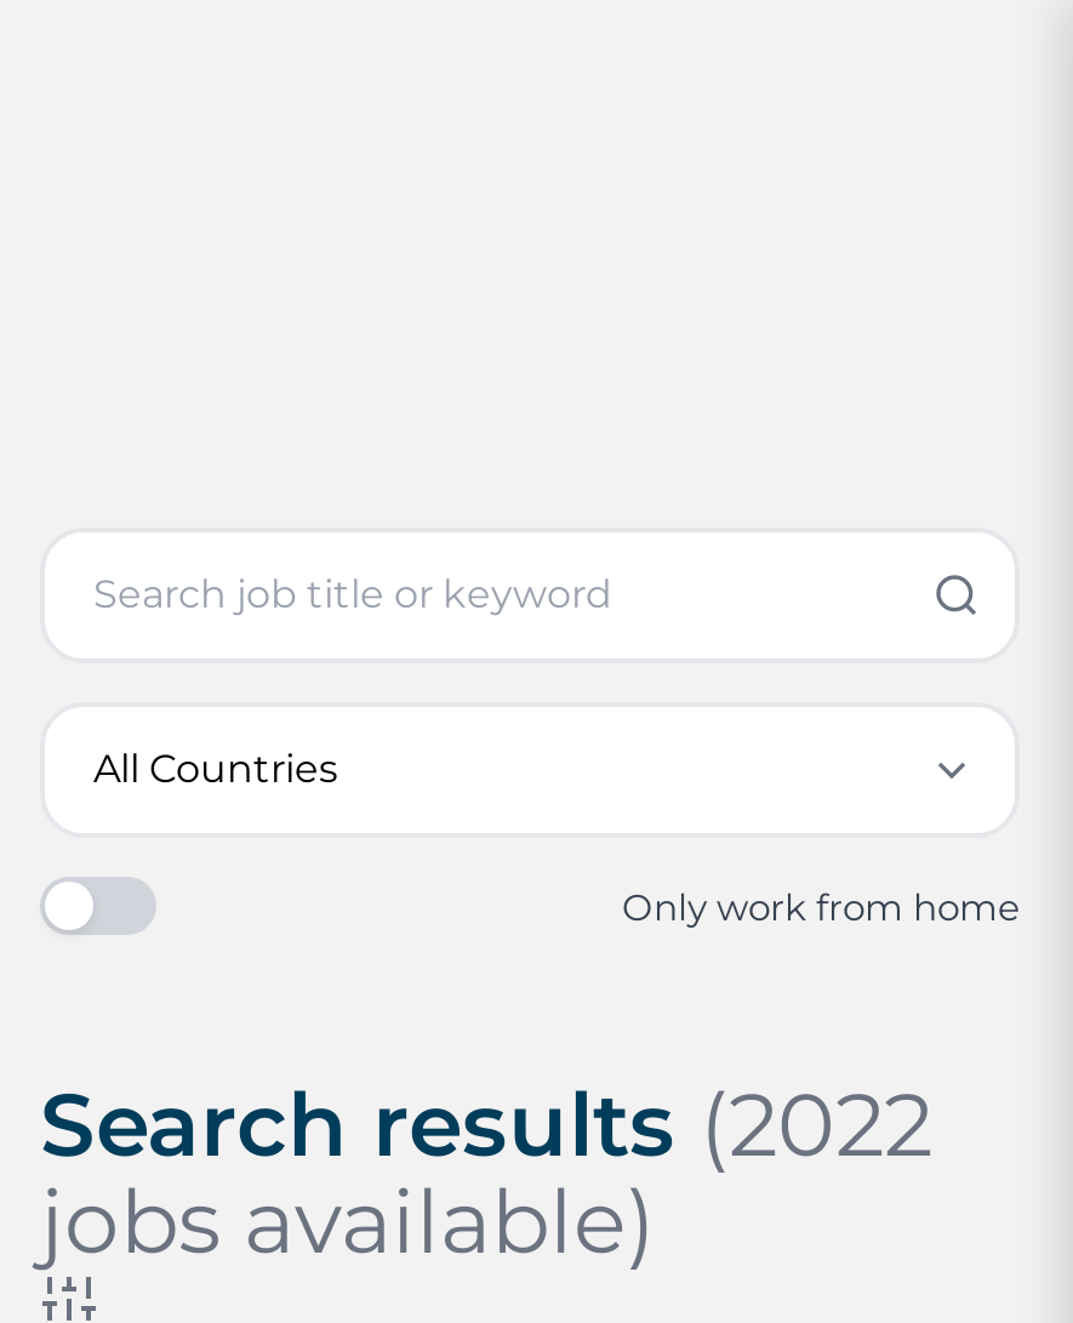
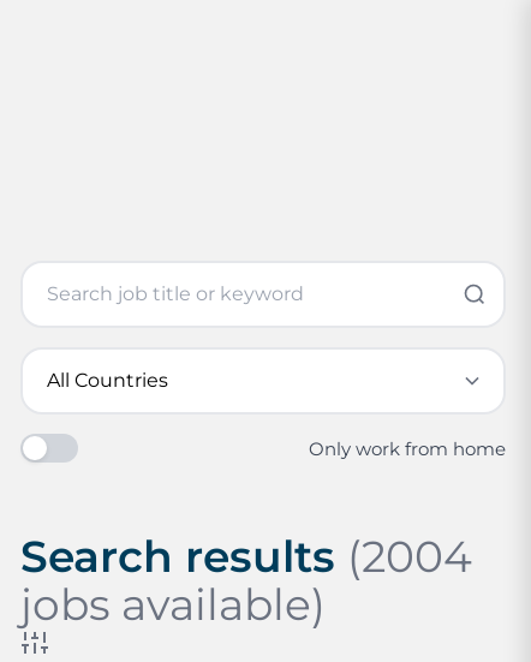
[40,1071,932,1177] Search results (2022 -> [20,530,472,583] Search results (2004

